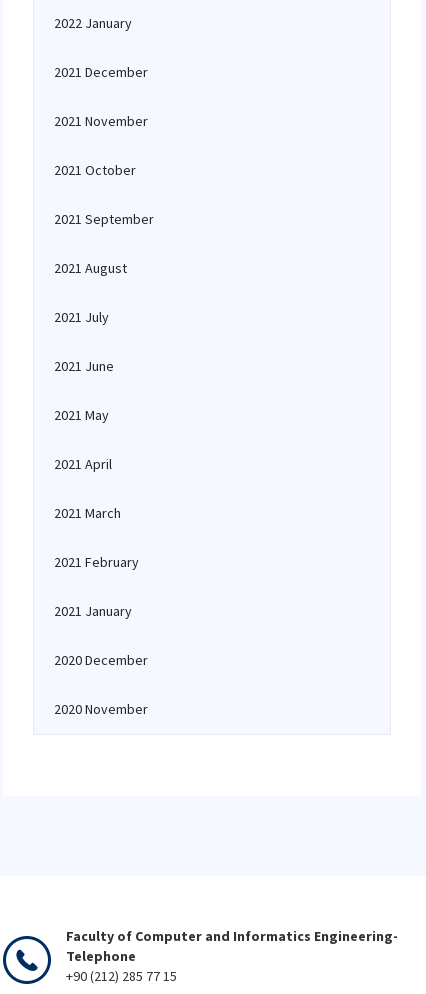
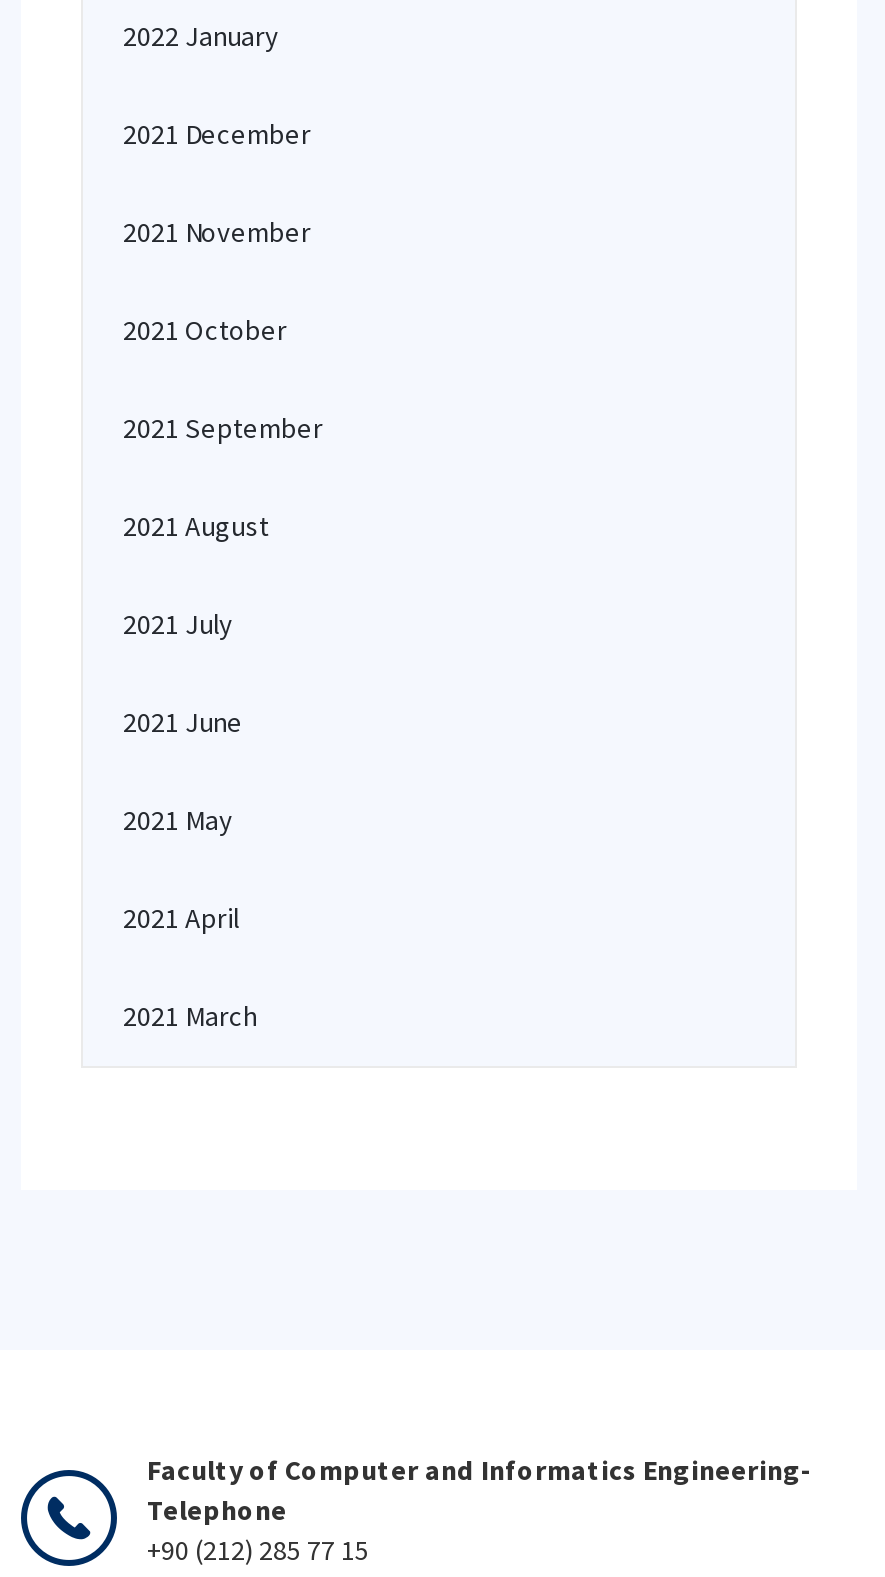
[54,553,148,718] 2021 February | 2021 January | 2020 December | 2020 November -> none

